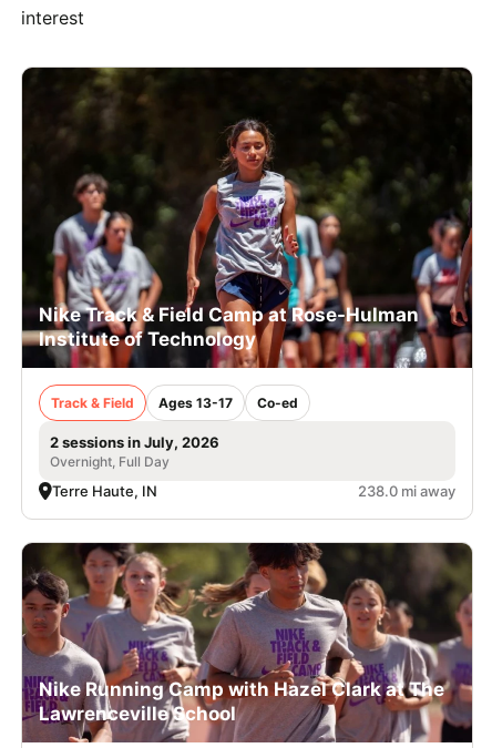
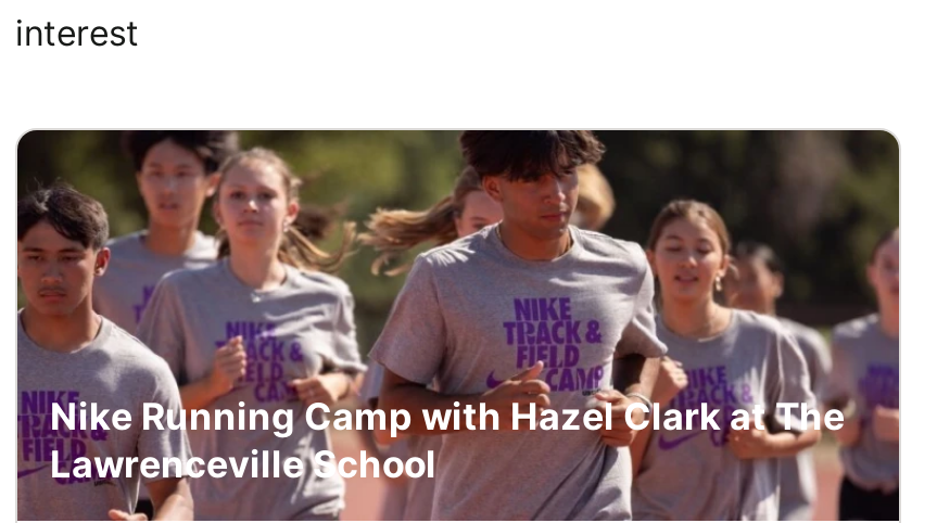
[21,66,473,499] [image] | Nike Track & Field Camp at Rose-Hulman | Institute of Technology | Track & Field | Ages 13-17 | Co-ed | 2 sessions in July, 2026 | Overnight, Full Day | Terre Haute, IN | 238.0 mi away -> none

